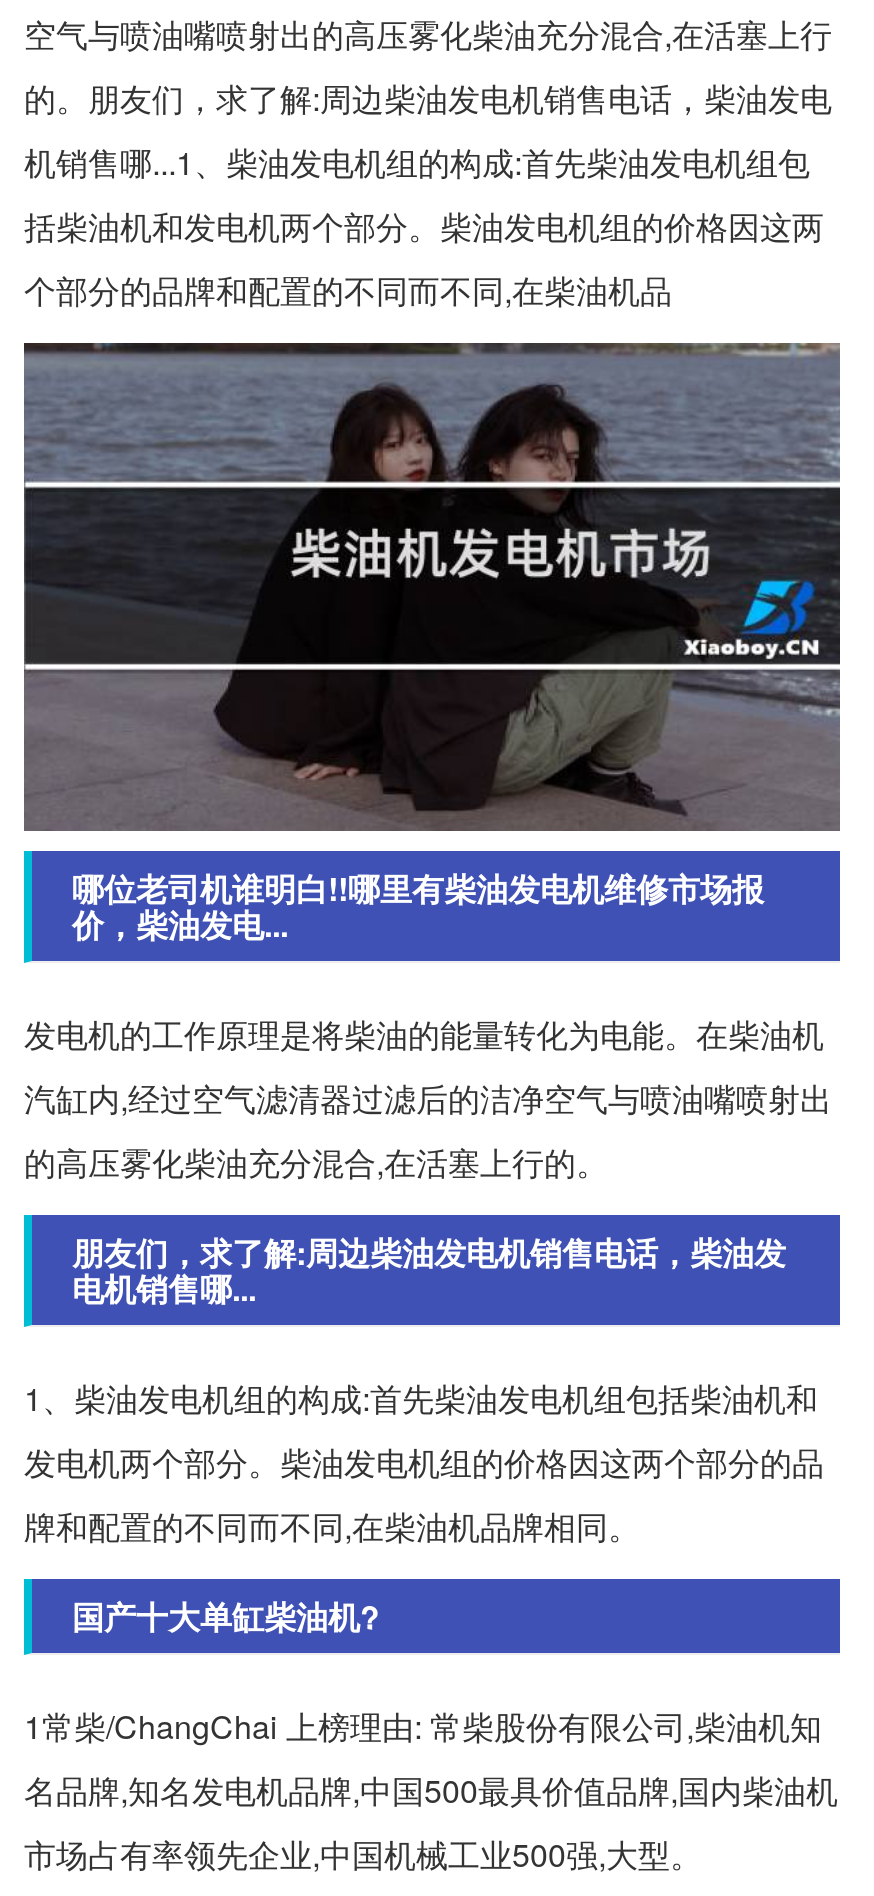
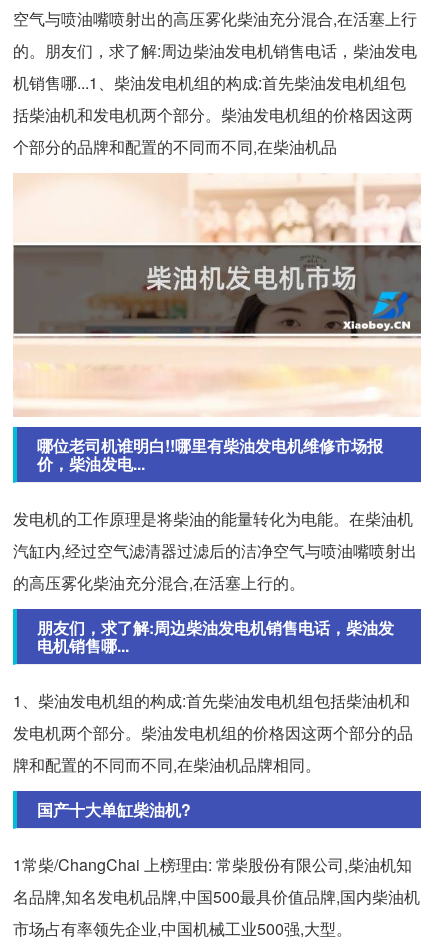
[22,341,842,833] [image] -> [12,173,421,417] [image]

